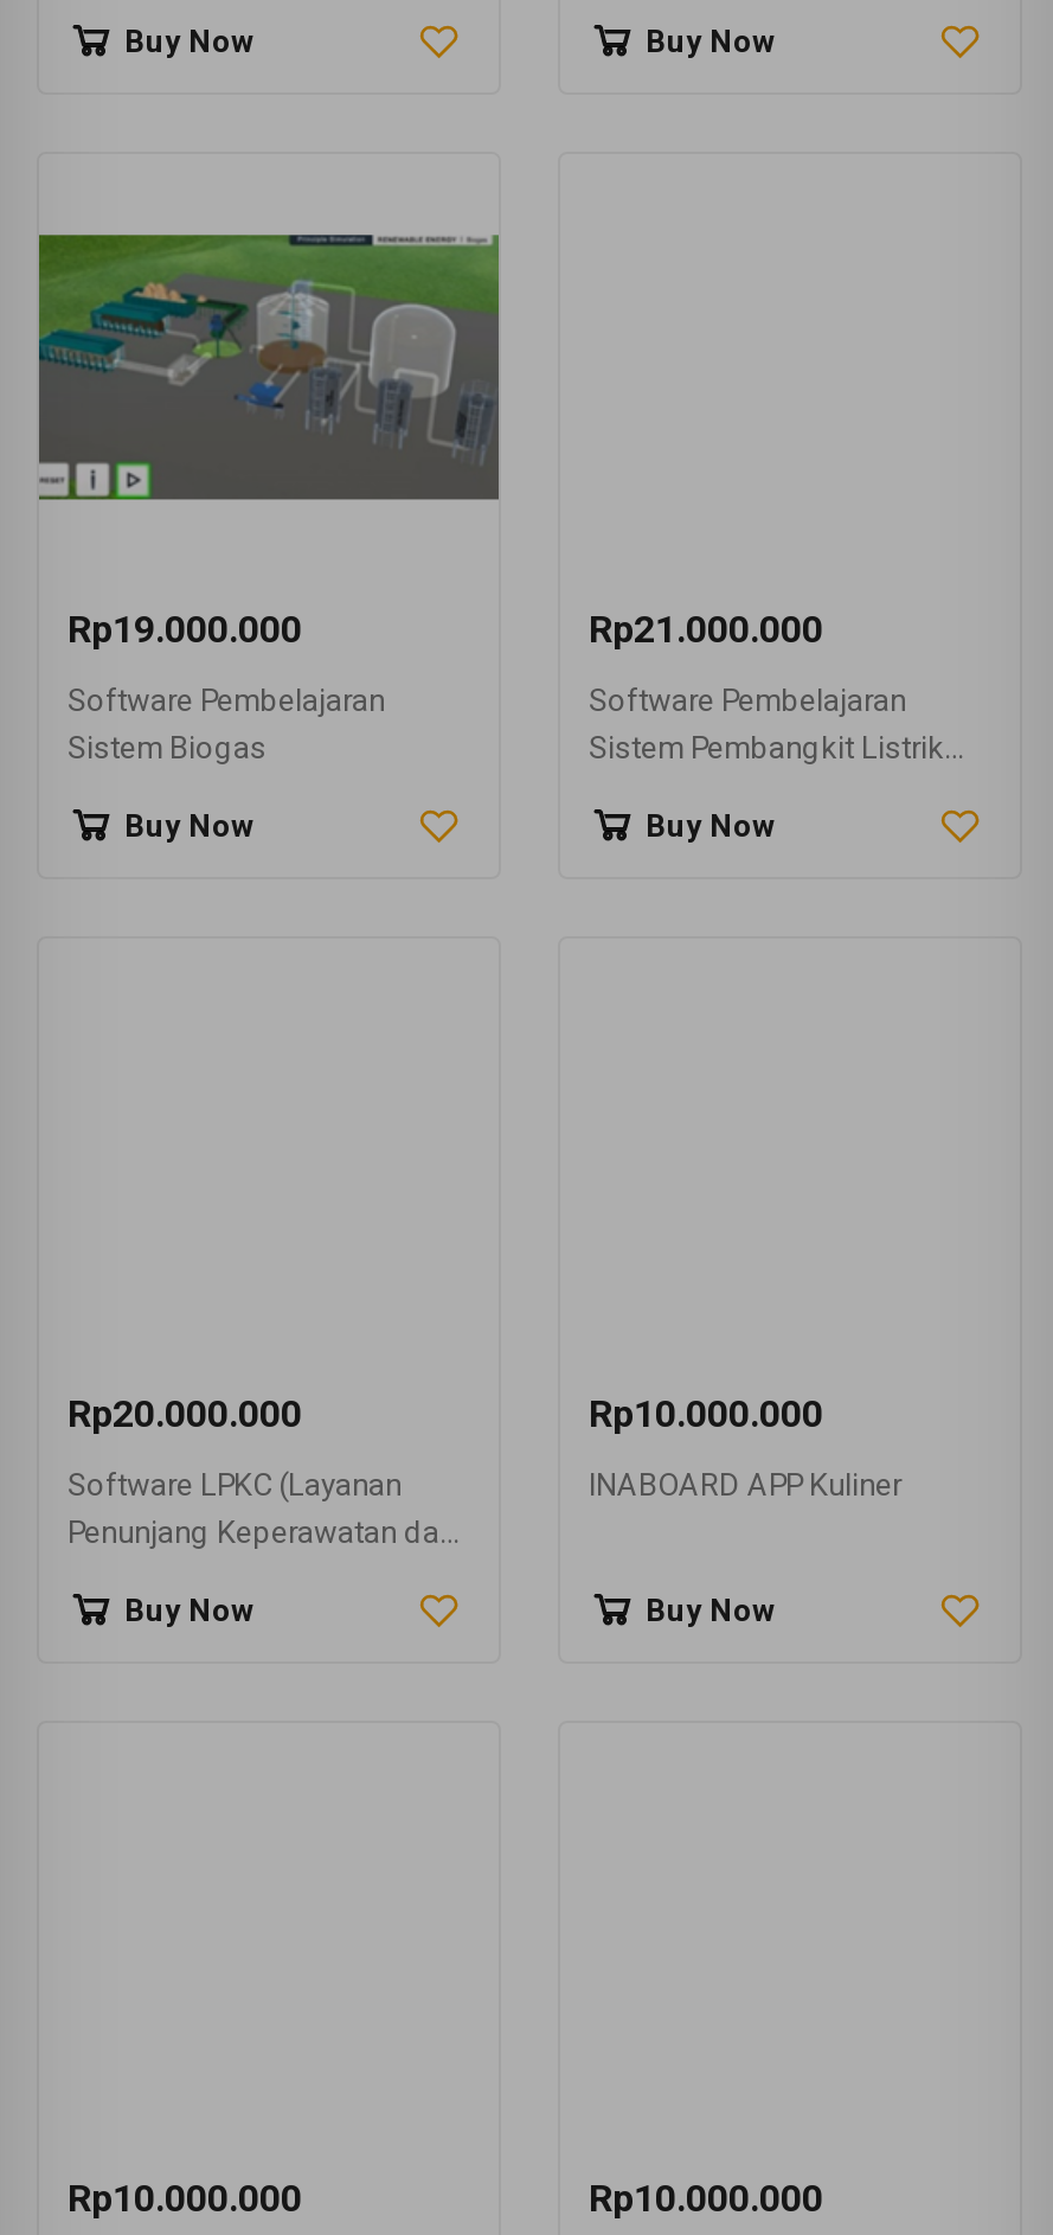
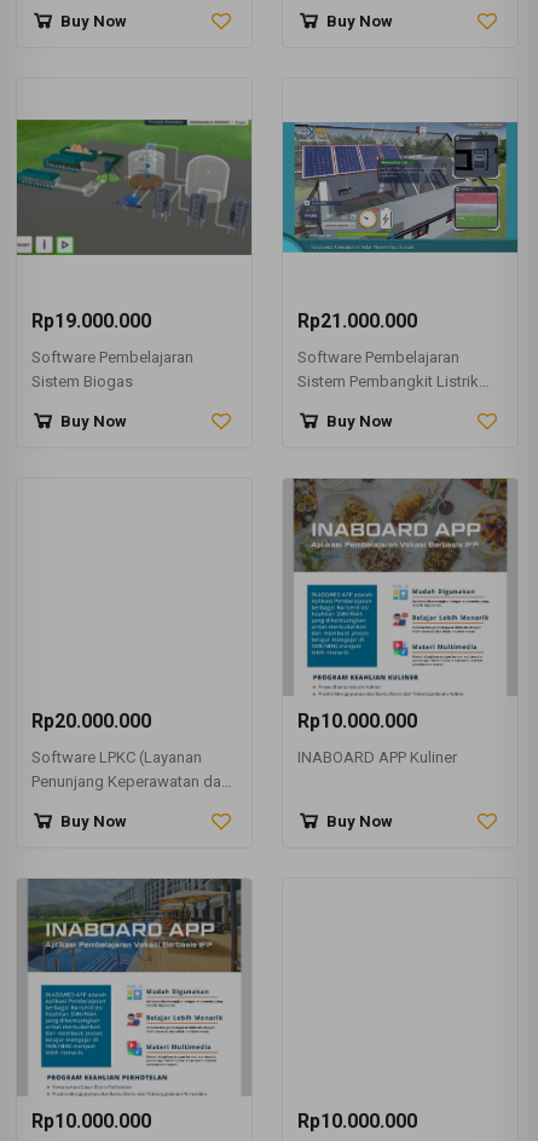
none -> [282,121,519,254] [image]
none -> [283,477,516,697] [image]
none -> [18,878,251,1097] [image]

